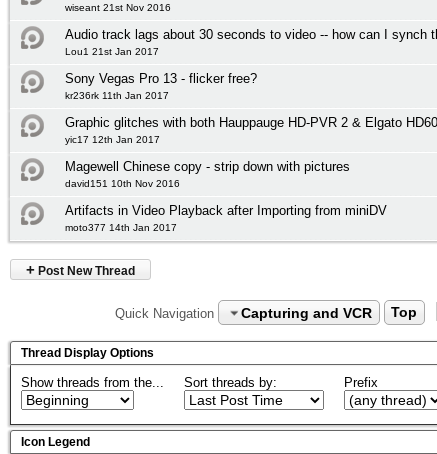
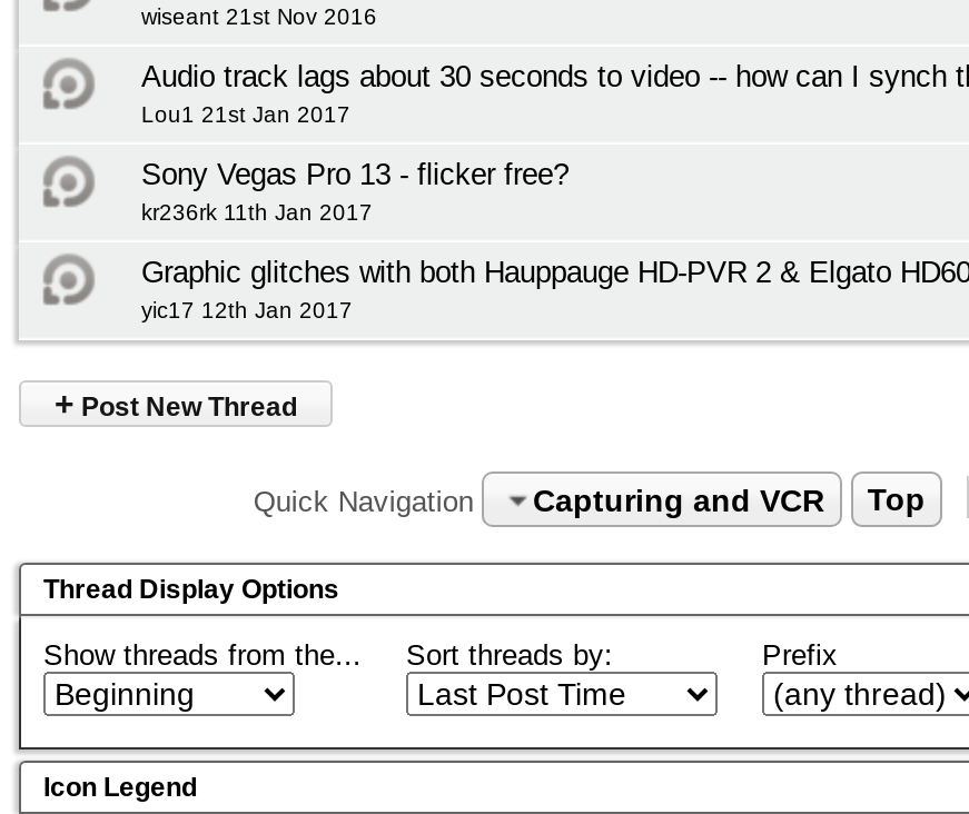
[65,159,387,233] Magewell Chinese copy - strip down with pictures | david151 10th Nov 2016 | Artifacts in Video Playback after Importing from miniDV | moto377 14th Jan 2017 -> none

